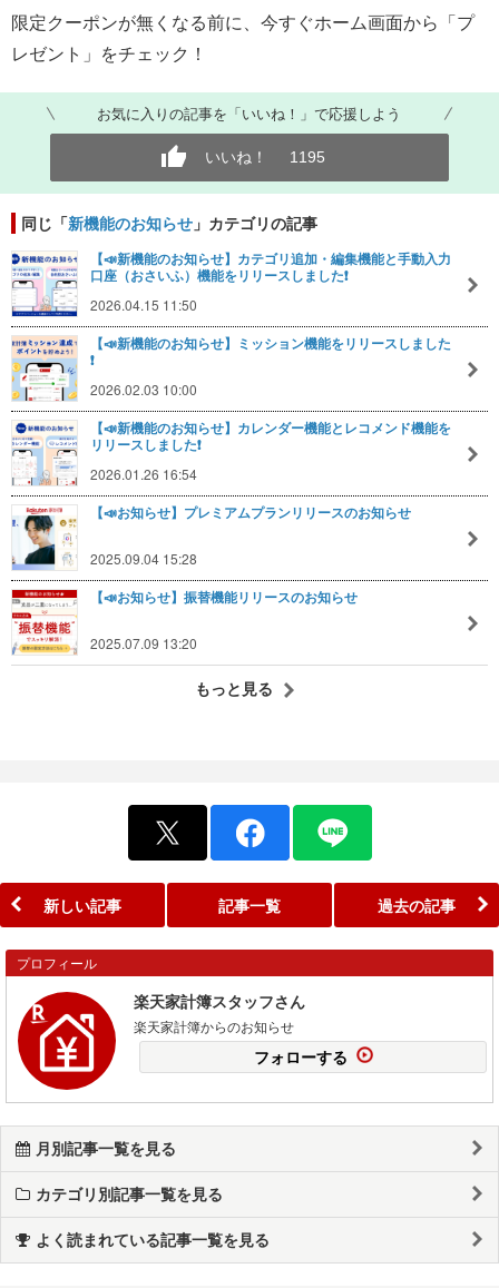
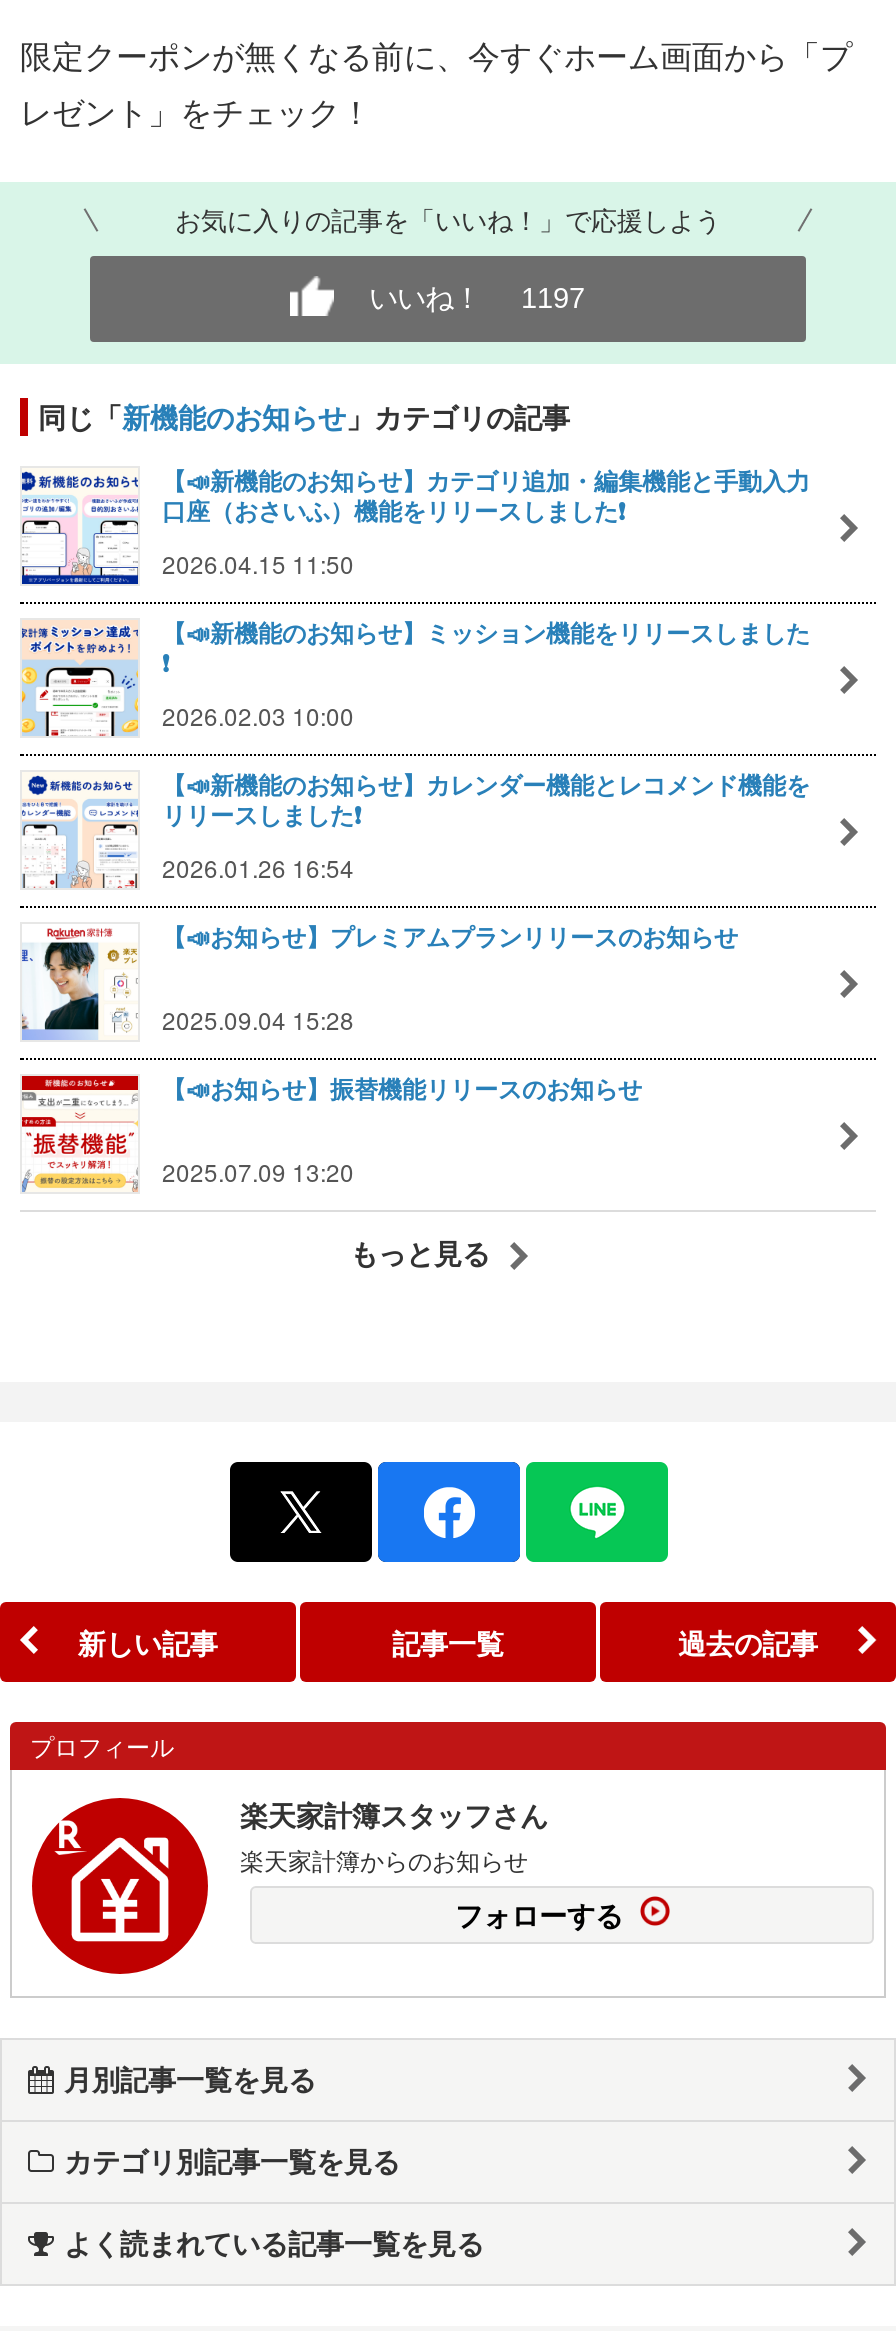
[206,148,326,166] いいね！ 1195 -> [369,282,585,314] いいね！ 1197

